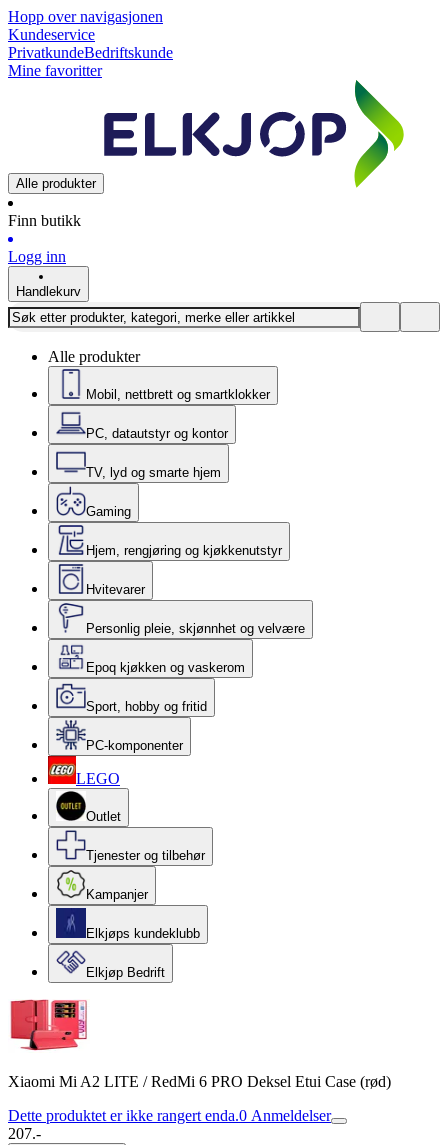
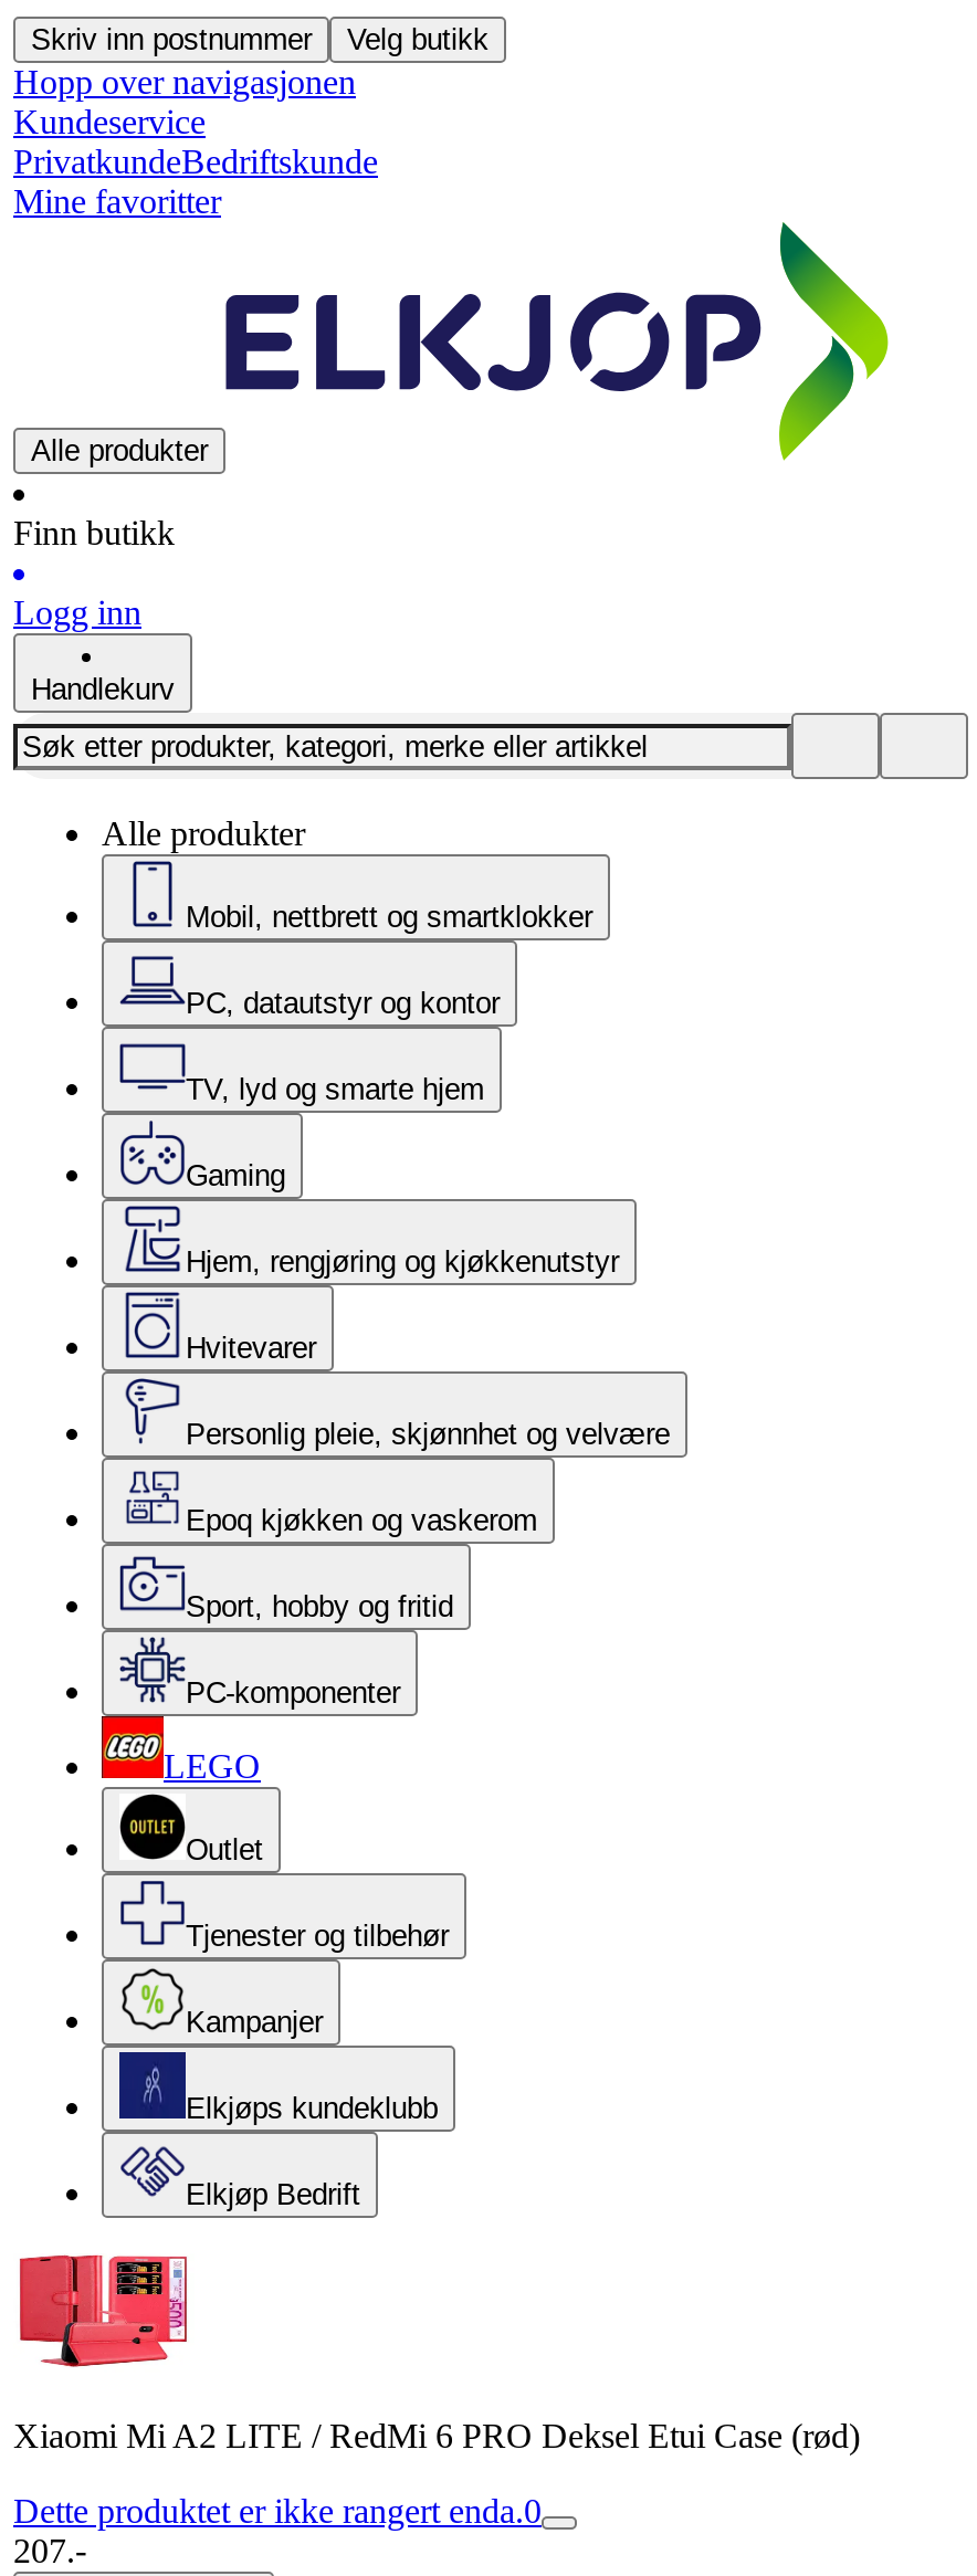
none -> [31,23,489,56] Skriv inn postnummer | Velg butikk
[8,1107,331,1124] Dette produktet er ikke rangert enda.0 Anmeldelser -> [13,2492,542,2530] Dette produktet er ikke rangert enda.0

